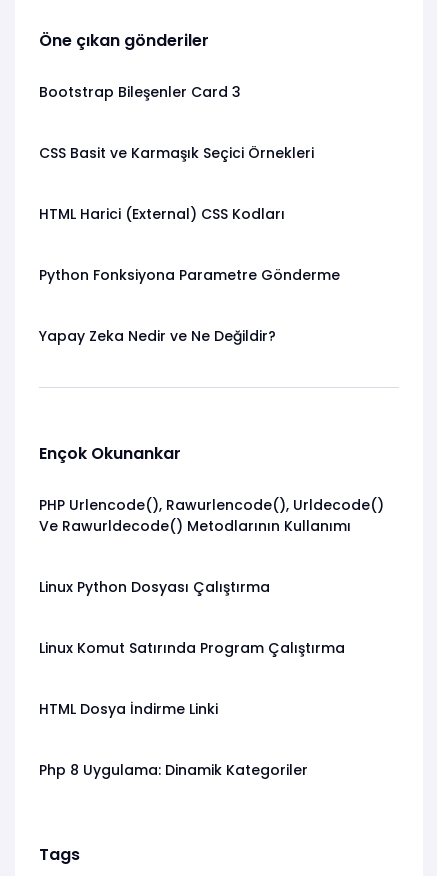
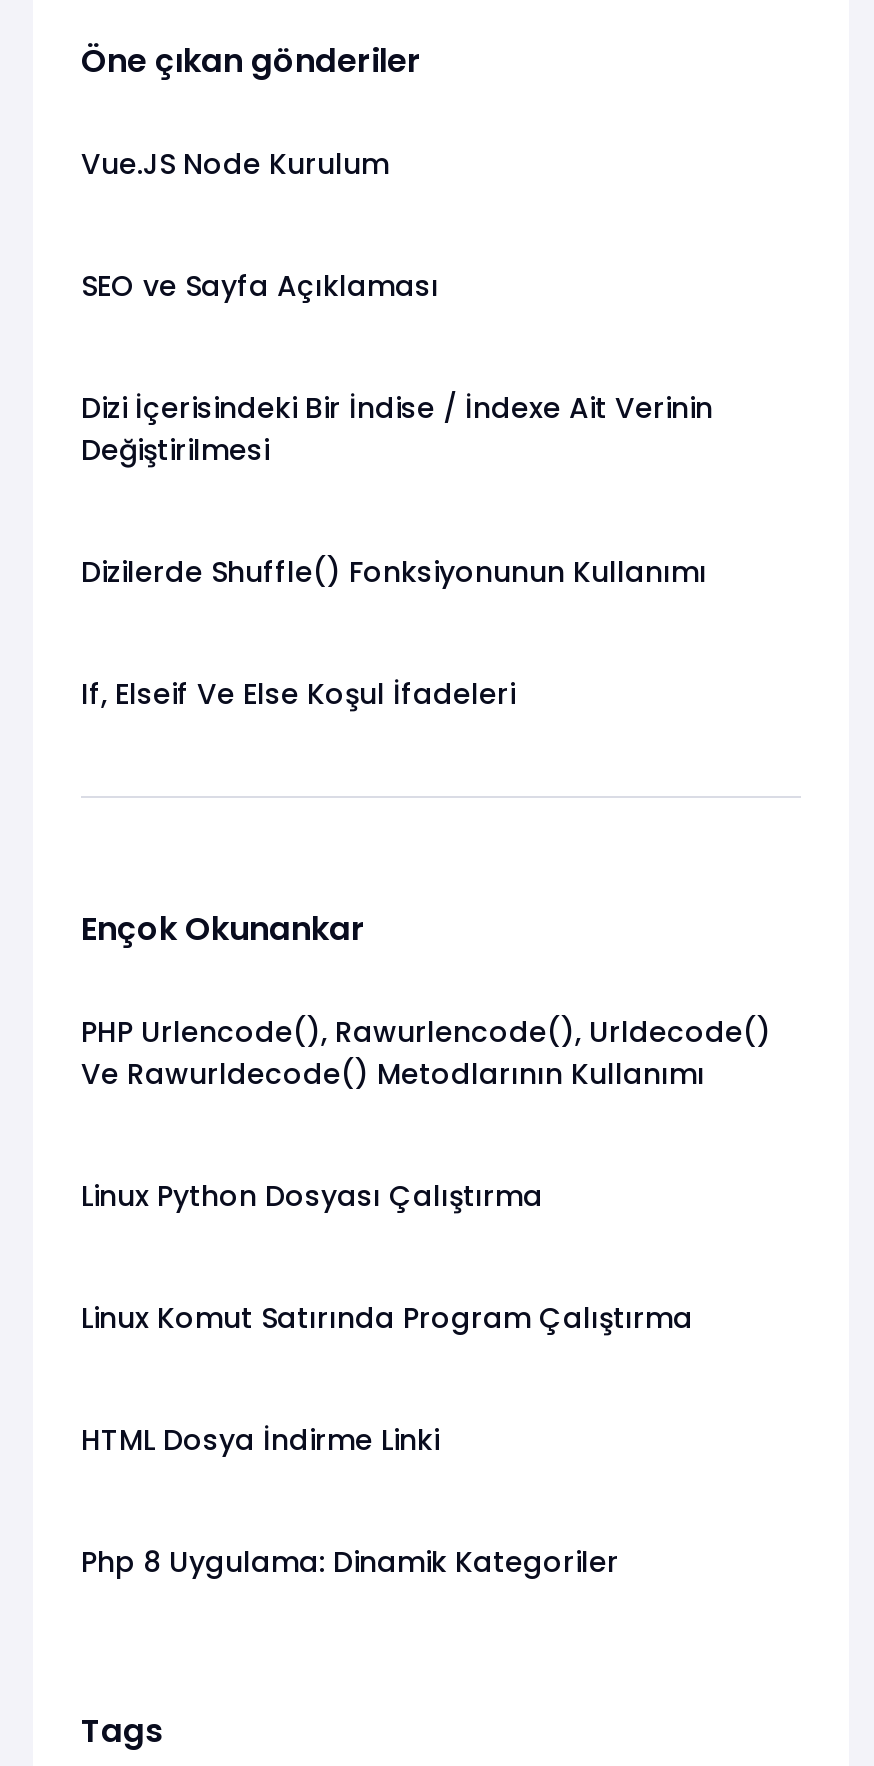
[39,81,241,101] Bootstrap Bileşenler Card 3 -> [81,143,389,183] Vue.JS Node Kurulum
[39,142,314,162] CSS Basit ve Karmaşık Seçici Örnekleri -> [81,265,439,305] SEO ve Sayfa Açıklaması
[39,203,285,223] HTML Harici (External) CSS Kodları -> [81,387,713,469] Dizi İçerisindeki Bir İndise / İndexe Ait Verinin | Değiştirilmesi
[39,264,340,284] Python Fonksiyona Parametre Gönderme -> [81,551,707,591] Dizilerde Shuffle() Fonksiyonunun Kullanımı
[39,325,276,345] Yapay Zeka Nedir ve Ne Değildir? -> [81,673,515,713] If, Elseif Ve Else Koşul İfadeleri

